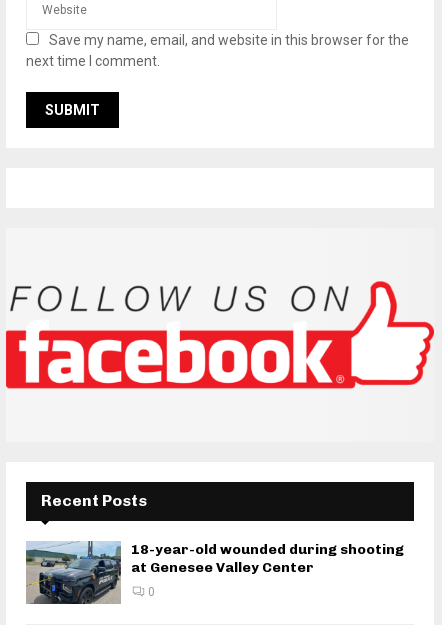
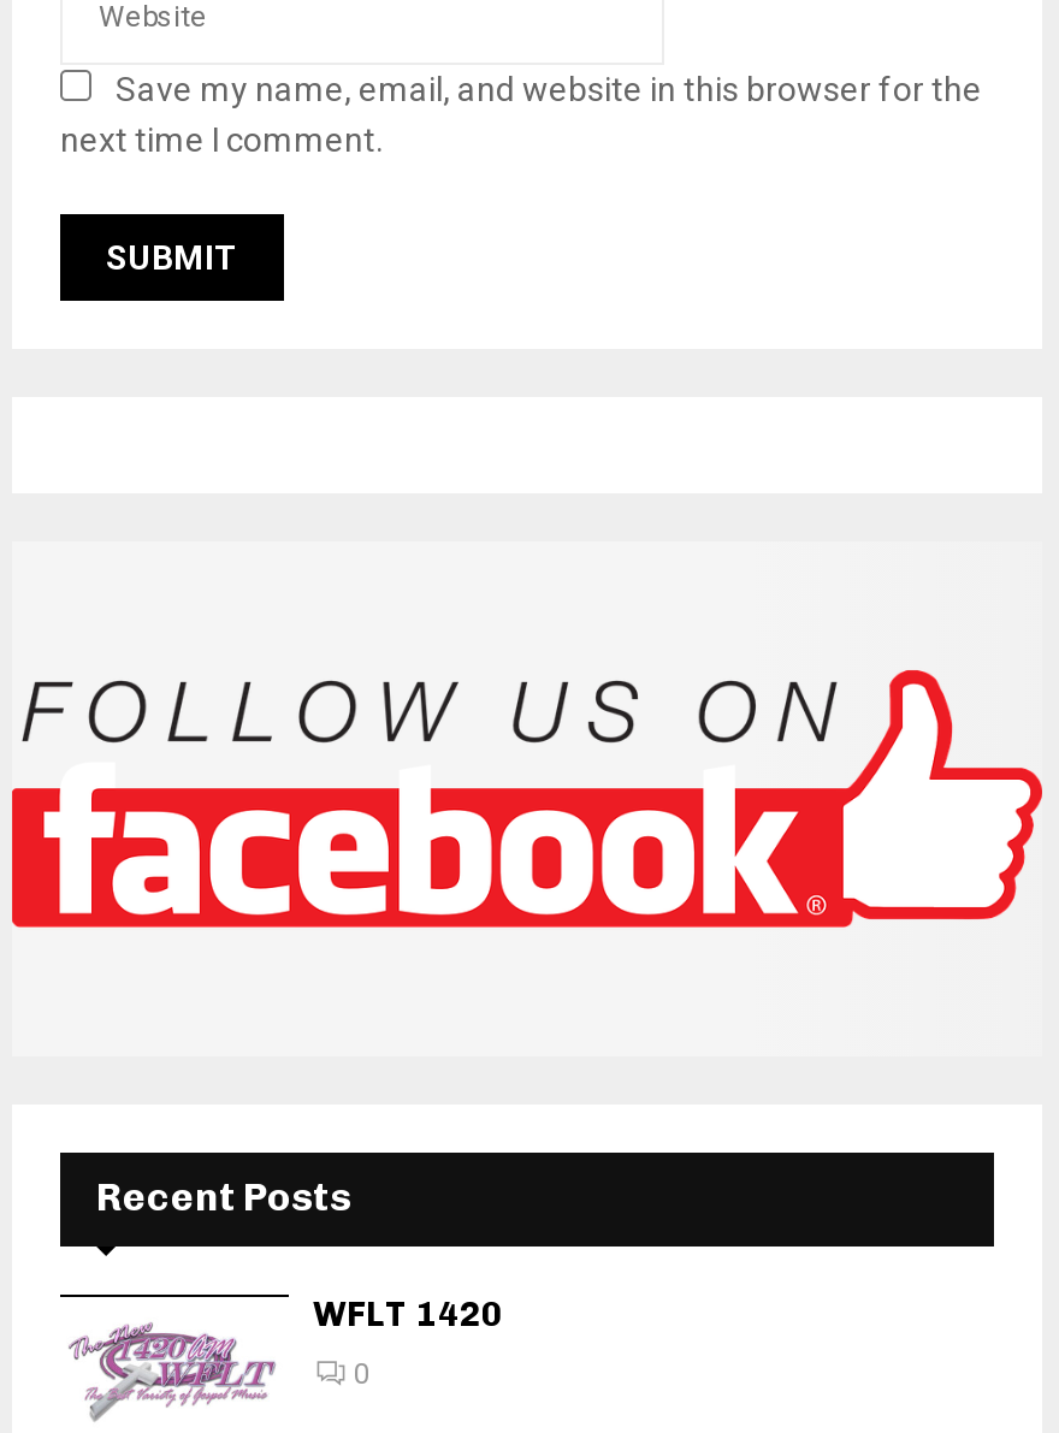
[25,539,404,609] [image] | 18-year-old wounded during shooting | at Genesee Valley Center -> [63,1290,503,1420] [image] | WFLT 1420

